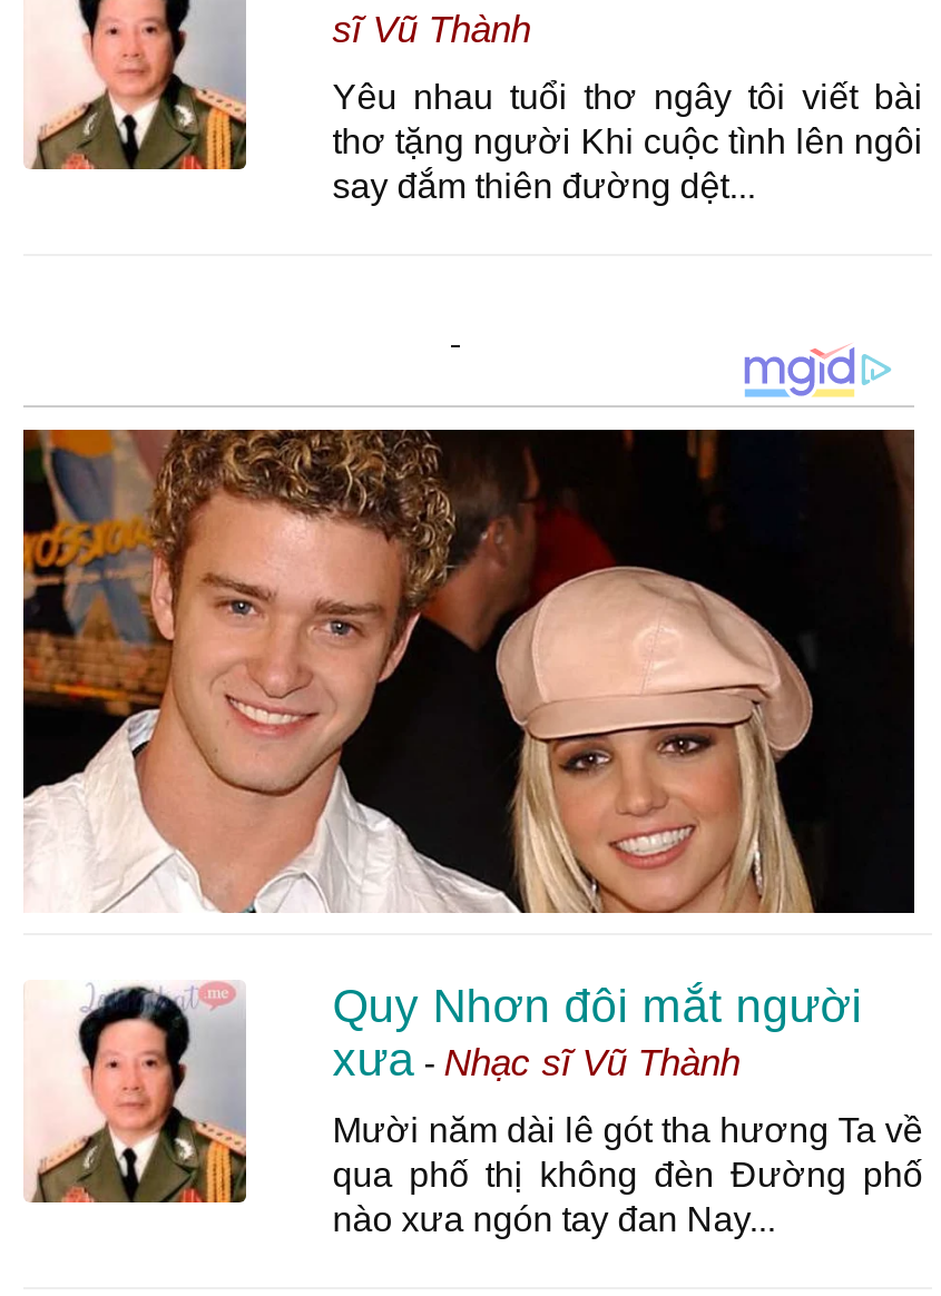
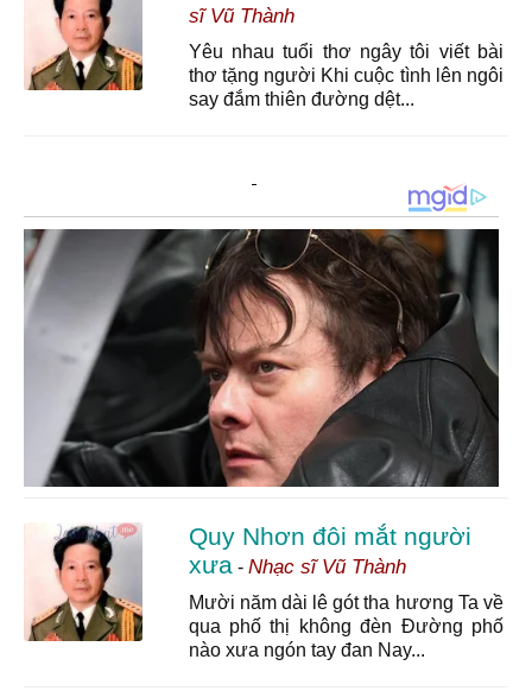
[21,428,914,915] [image] -> [23,228,499,488] [image]

